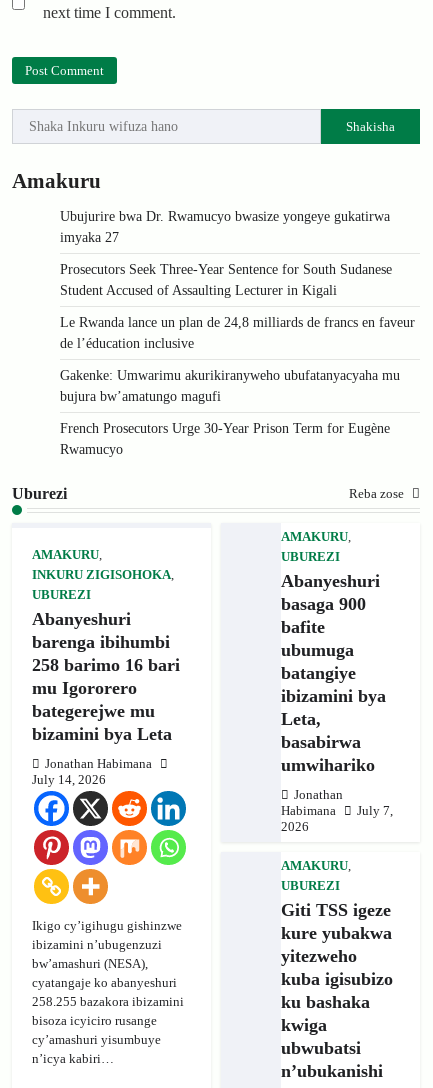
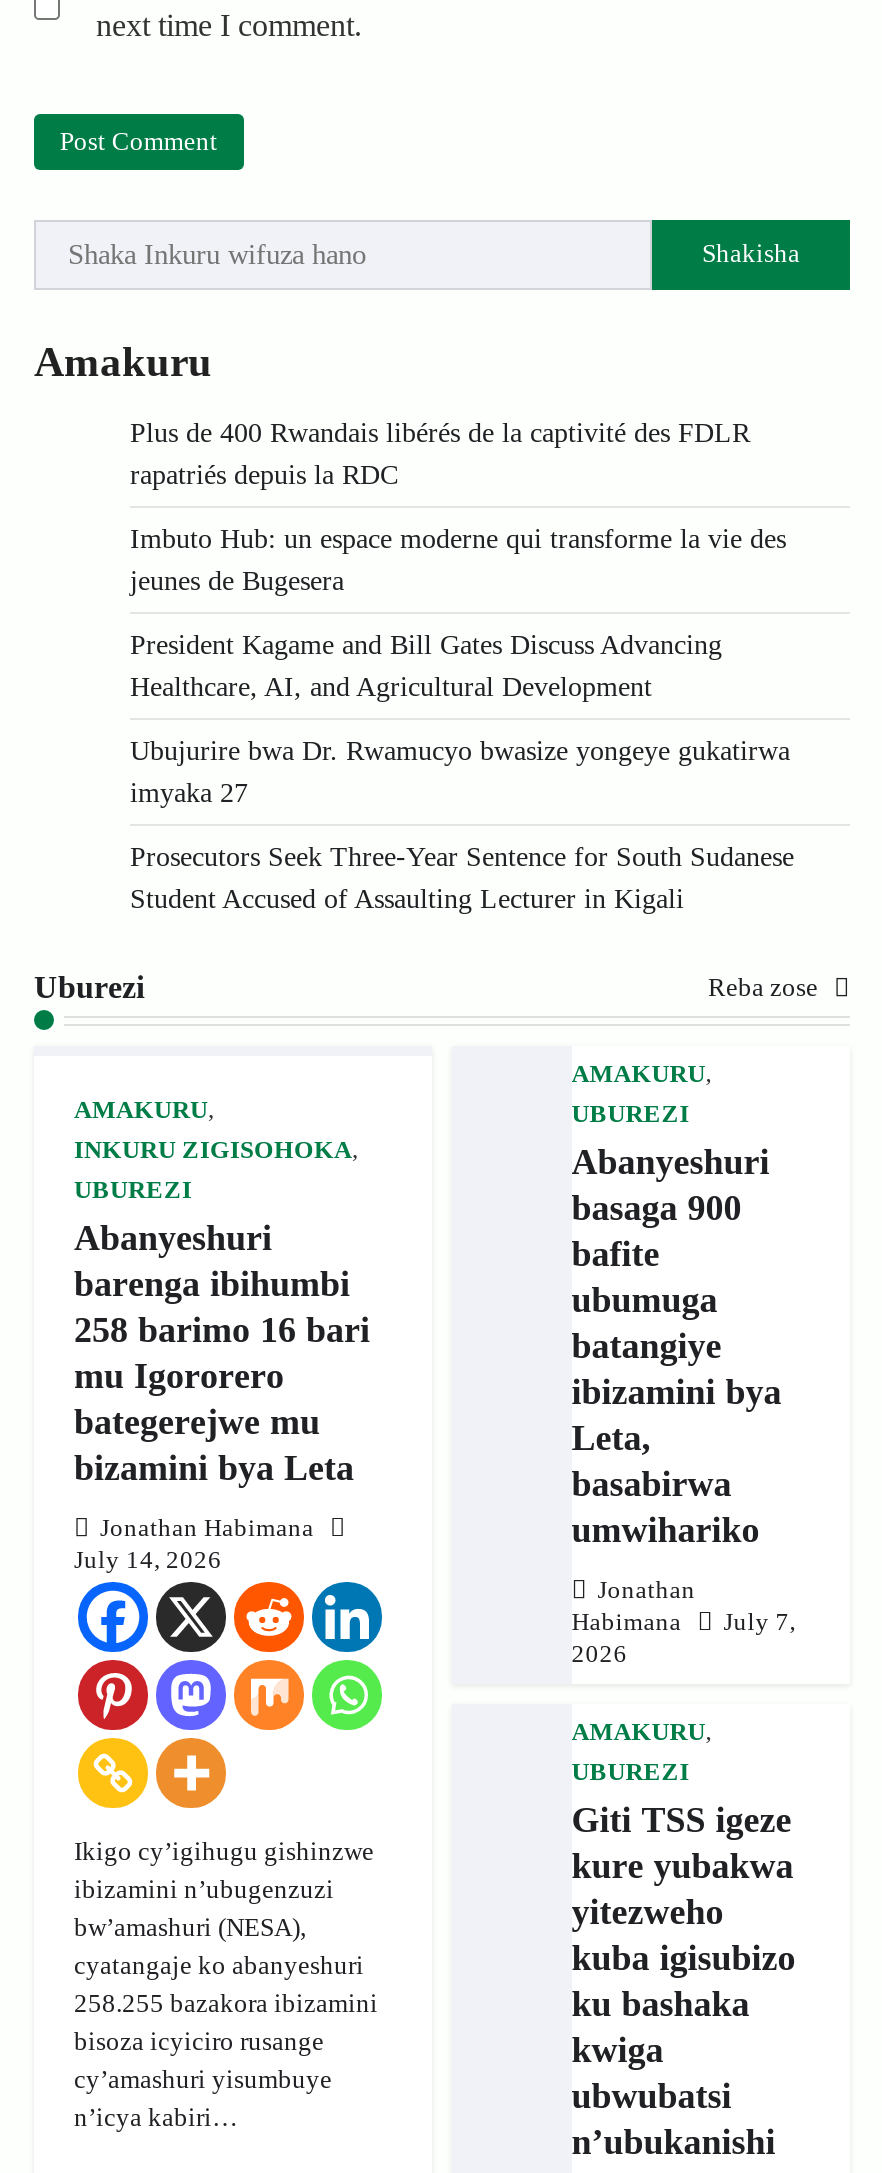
none -> [130,418,786,702] Plus de 400 Rwandais libérés de la captivité des FDLR | rapatriés depuis la RDC | Imbuto Hub: un espace moderne qui transforme la vie des | jeunes de Bugesera | President Kagame and Bill Gates Discuss Advancing | Healthcare, AI, and Agricultural Development
moved [60,209,392,298] -> [130,736,794,914]: Ubujurire bwa Dr. Rwamucyo bwasize yongeye gukatirwa | imyaka 27 | Prosecutors Seek Three-Year Sentence for South Sudanese | Student Accused of Assaulting Lecturer in Kigali
[60,315,415,457] Le Rwanda lance un plan de 24,8 milliards de francs en faveur | de l’éducation inclusive | Gakenke: Umwarimu akurikiranyweho ubufatanyacyaha mu | bujura bw’amatungo magufi | French Prosecutors Urge 30-Year Prison Term for Eugène | Rwamucyo -> none

